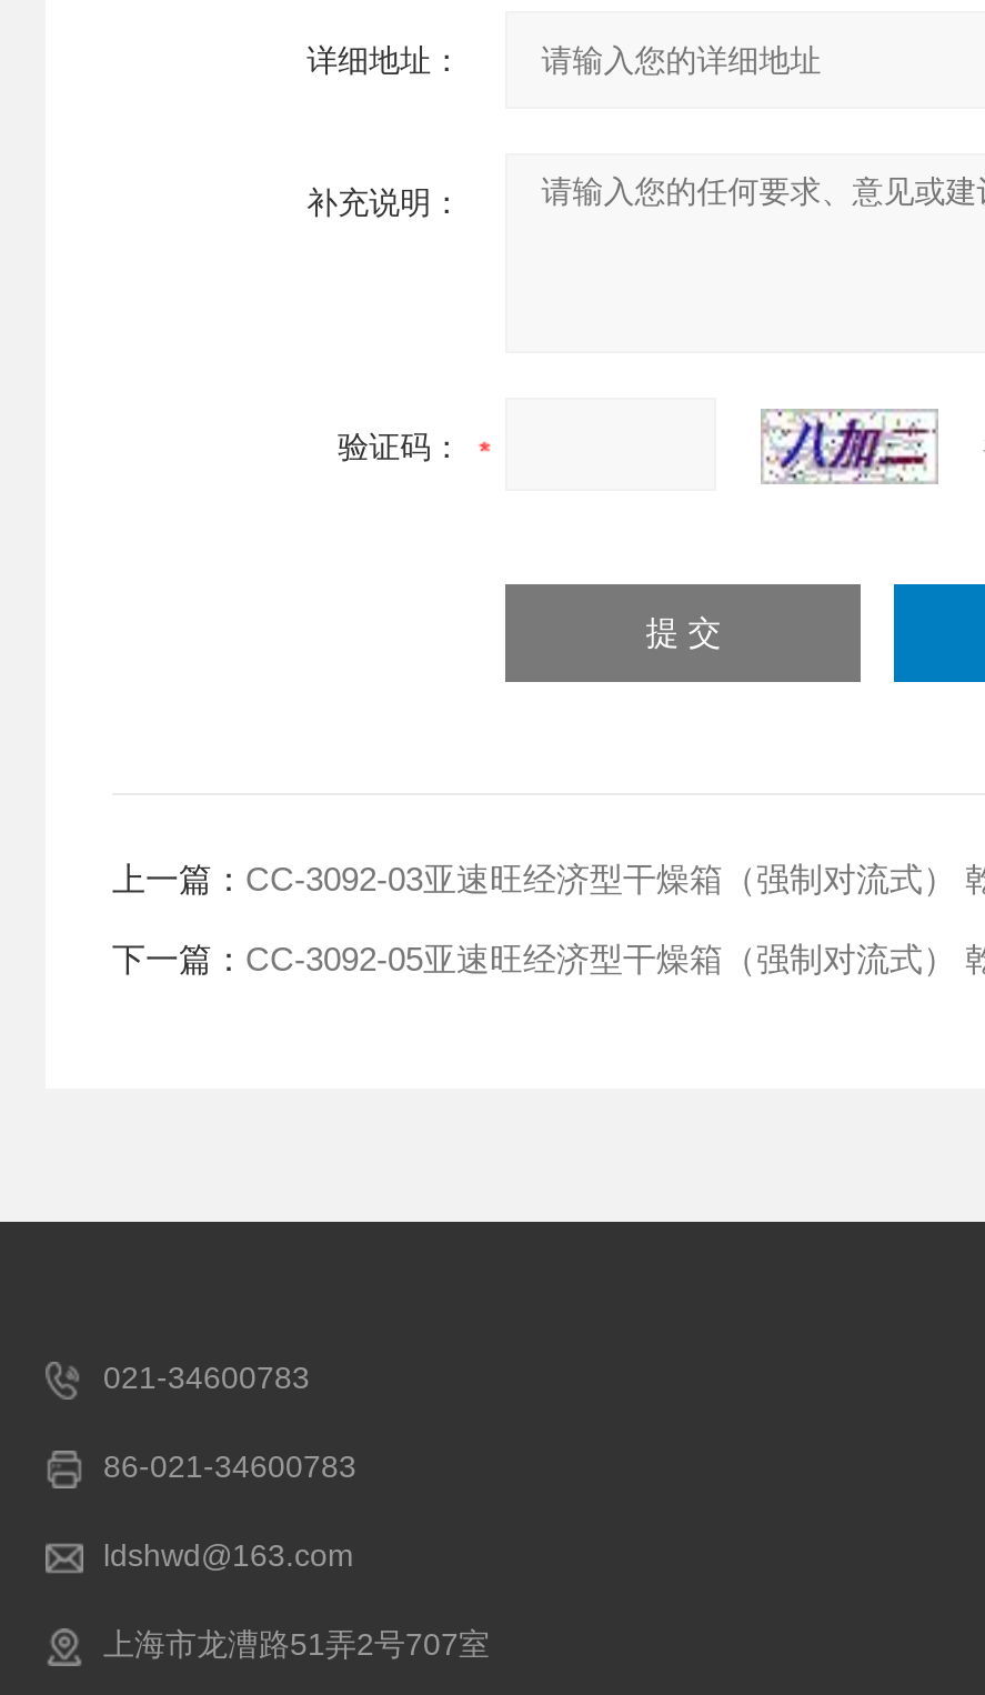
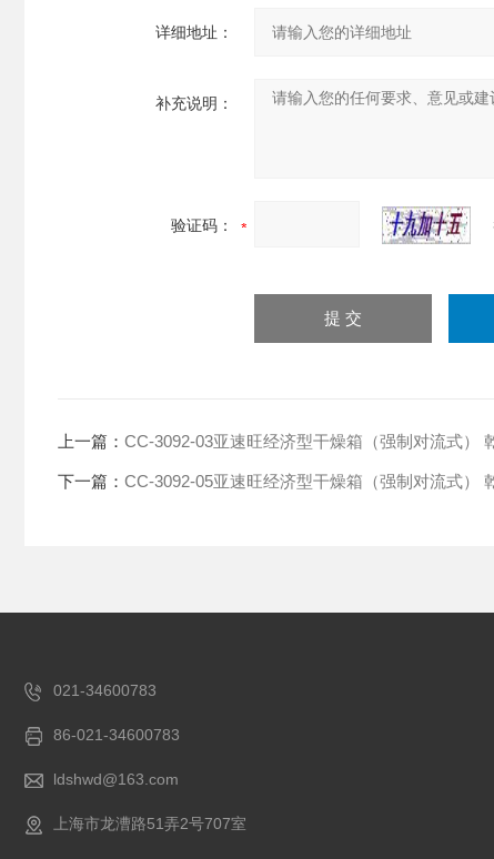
[761,409,938,482] [image] -> [383,208,467,243] [image]

